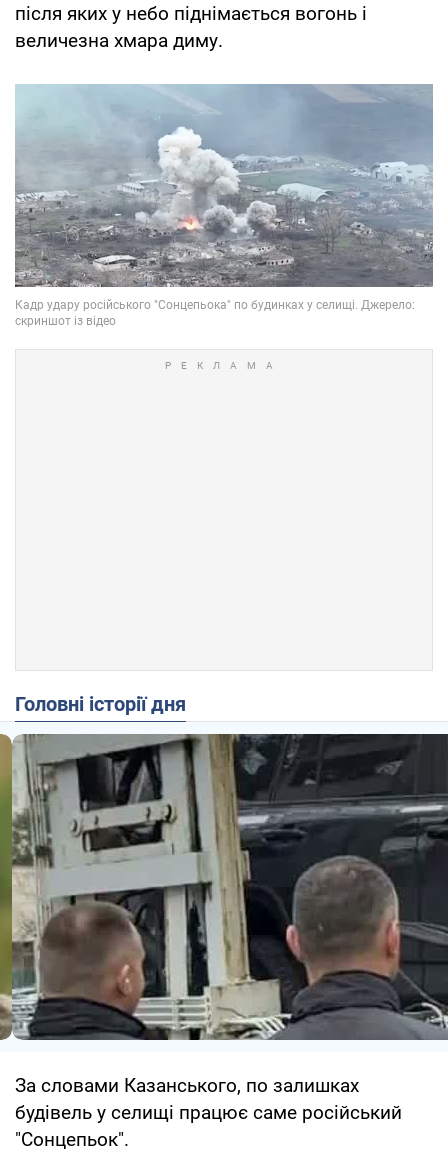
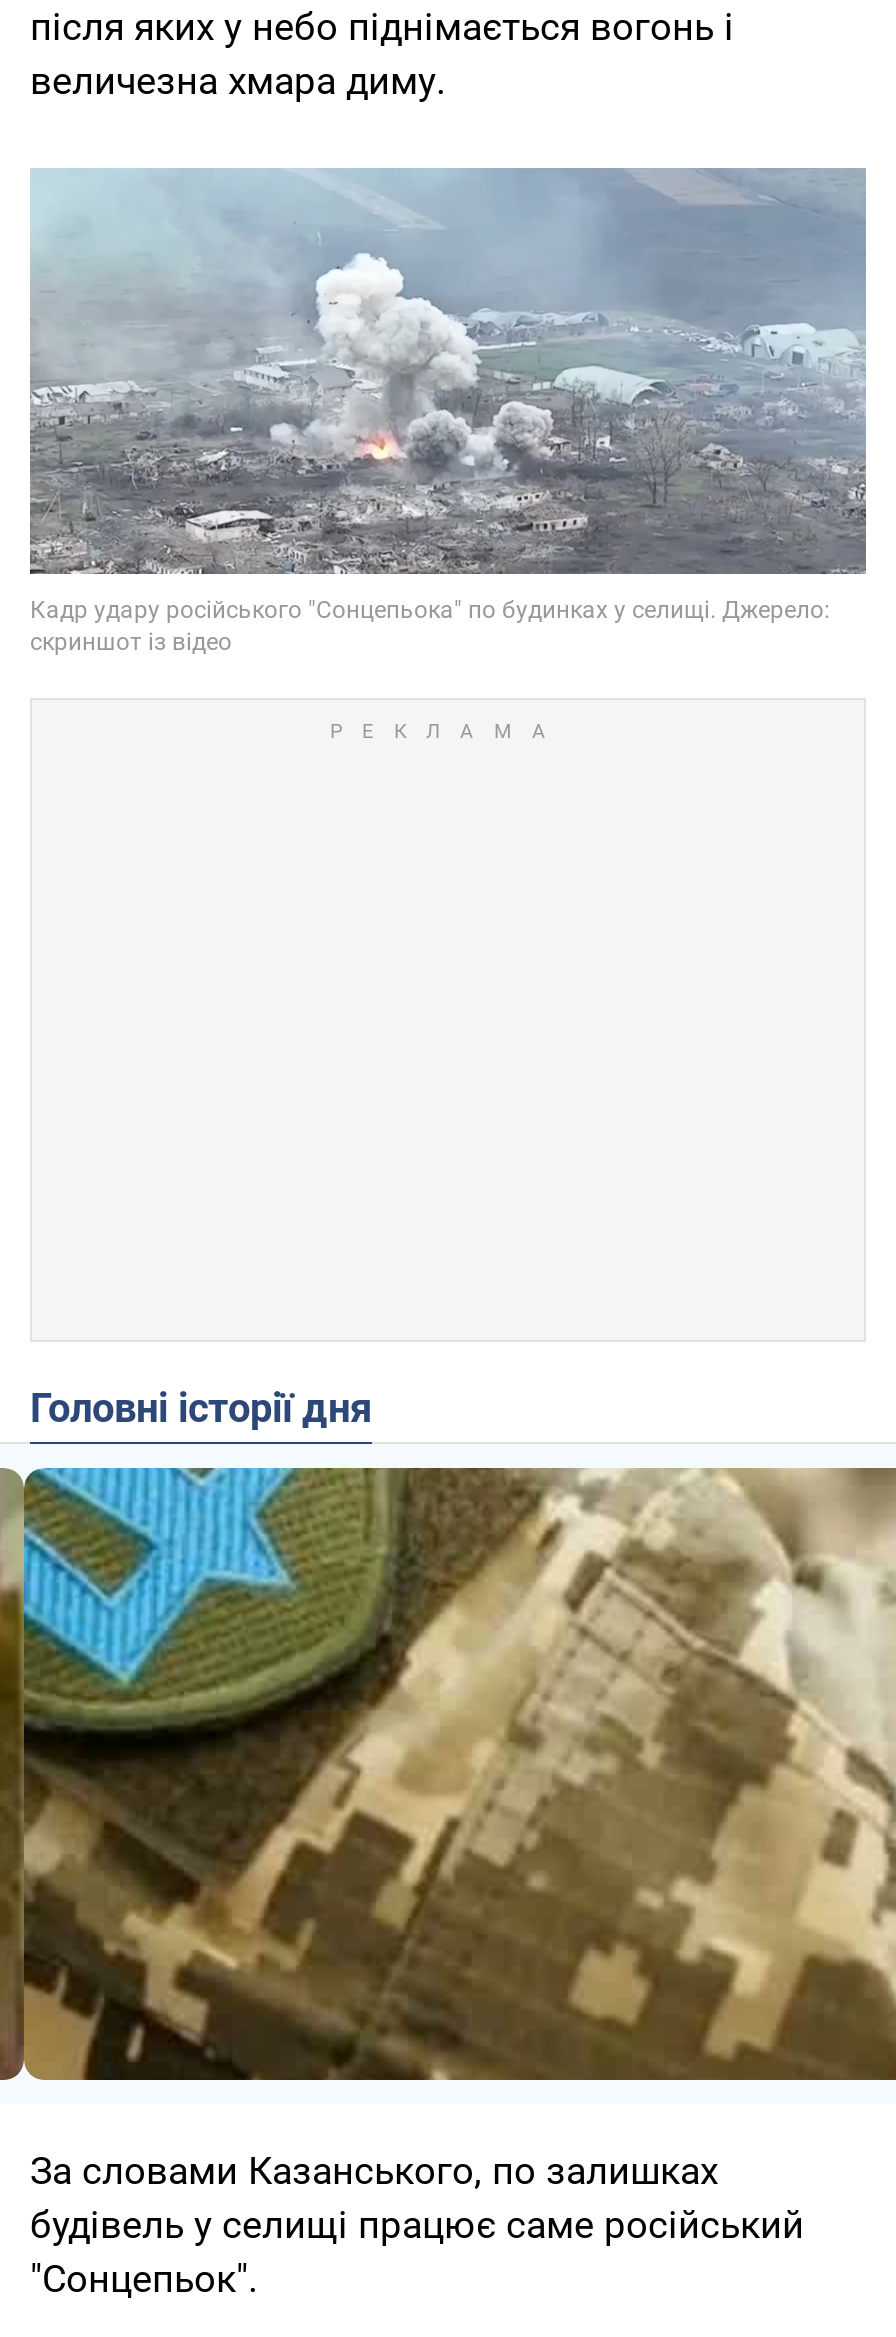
[3,733,445,1041] [image] -> [6,1466,890,2082] [image]

